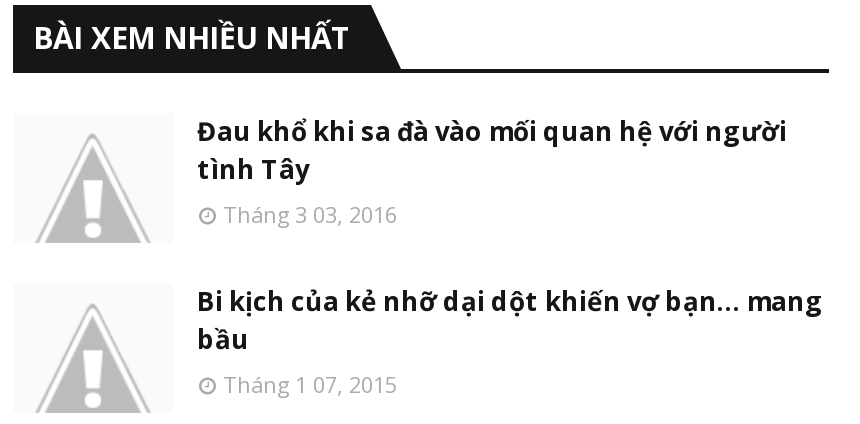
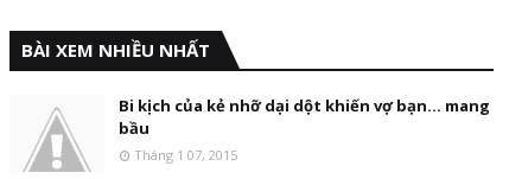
[197,113,787,229] Đau khổ khi sa đà vào mối quan hệ với người | tình Tây | Tháng 3 03, 2016 -> none

